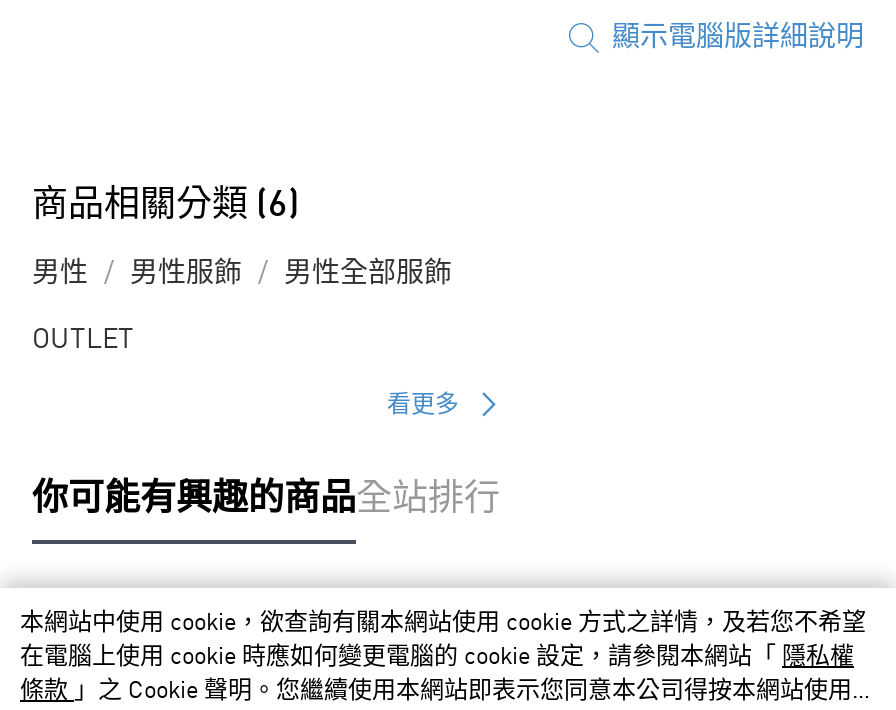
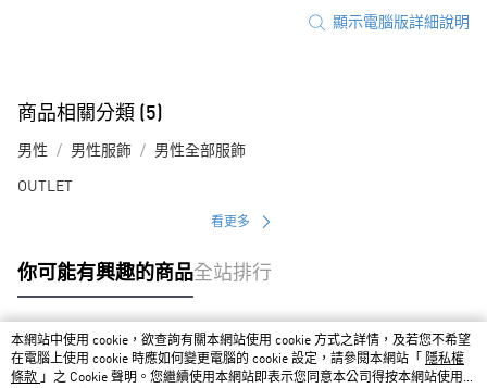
[32,189,300,225] 商品相關分類 (6) -> [17,105,163,124] 商品相關分類 (5)

